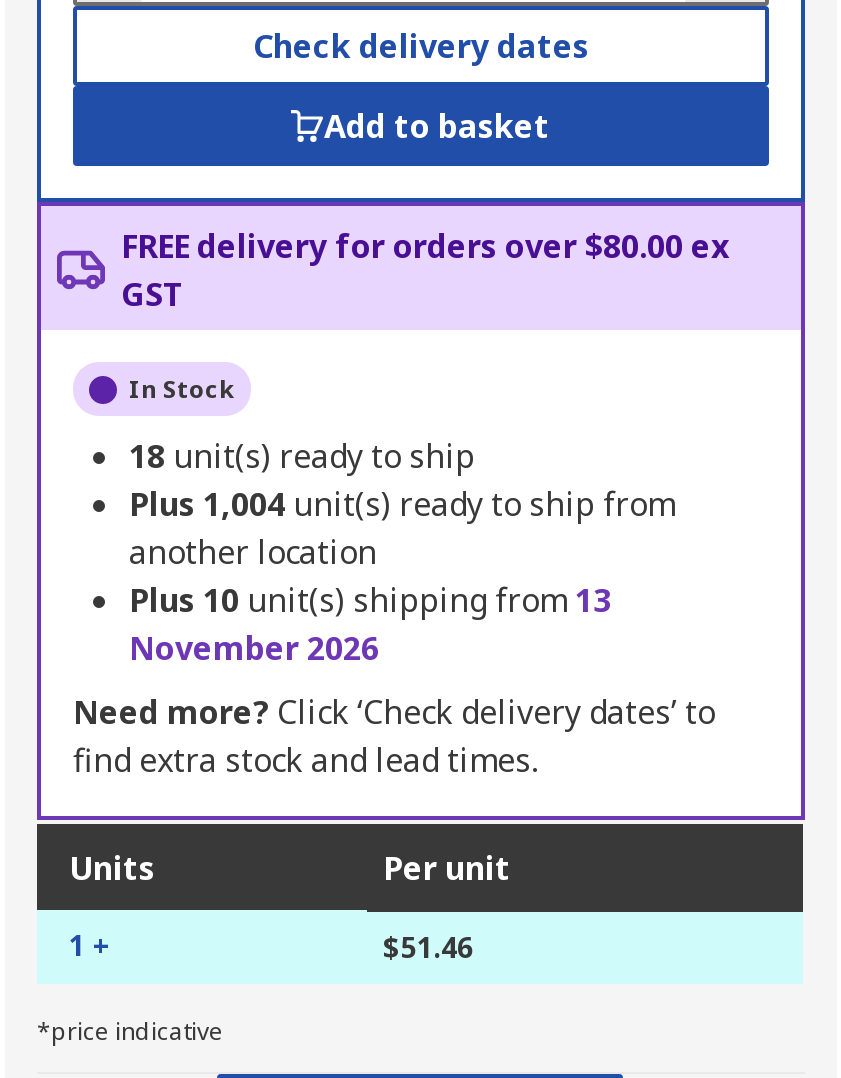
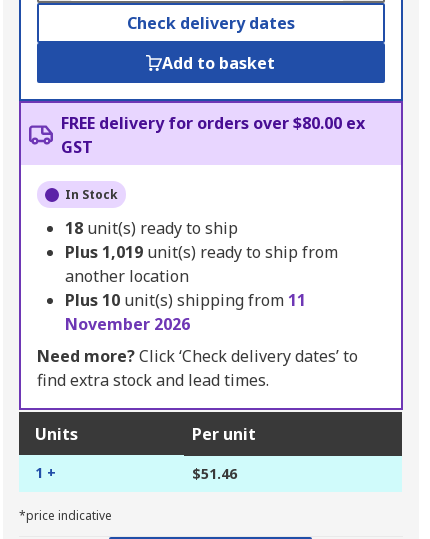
[129,483,675,527] Plus 1,004 unit(s) ready to ship from -> [65,241,338,263] Plus 1,019 unit(s) ready to ship from
[129,579,611,623] Plus 10 unit(s) shipping from 13 -> [65,289,306,311] Plus 10 unit(s) shipping from 11

